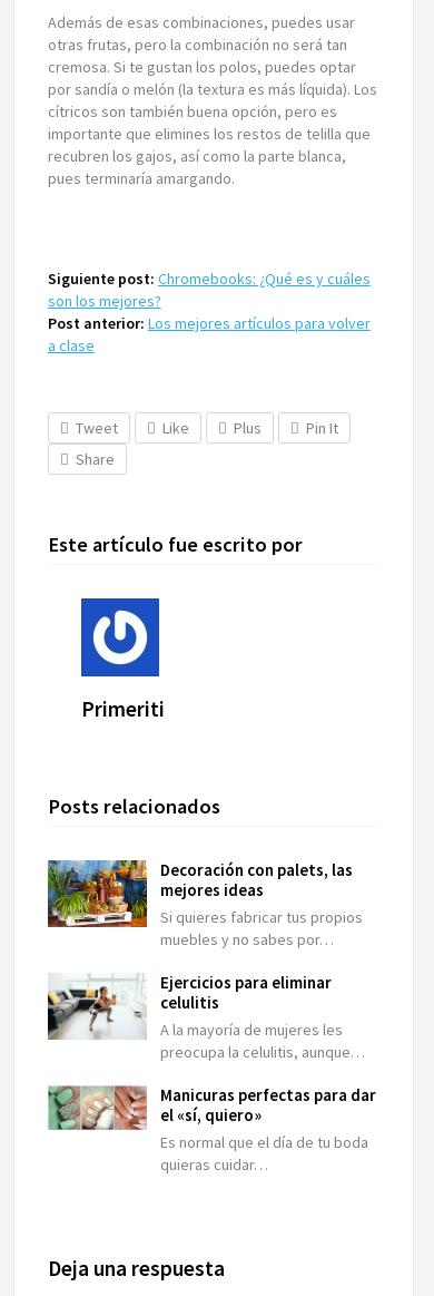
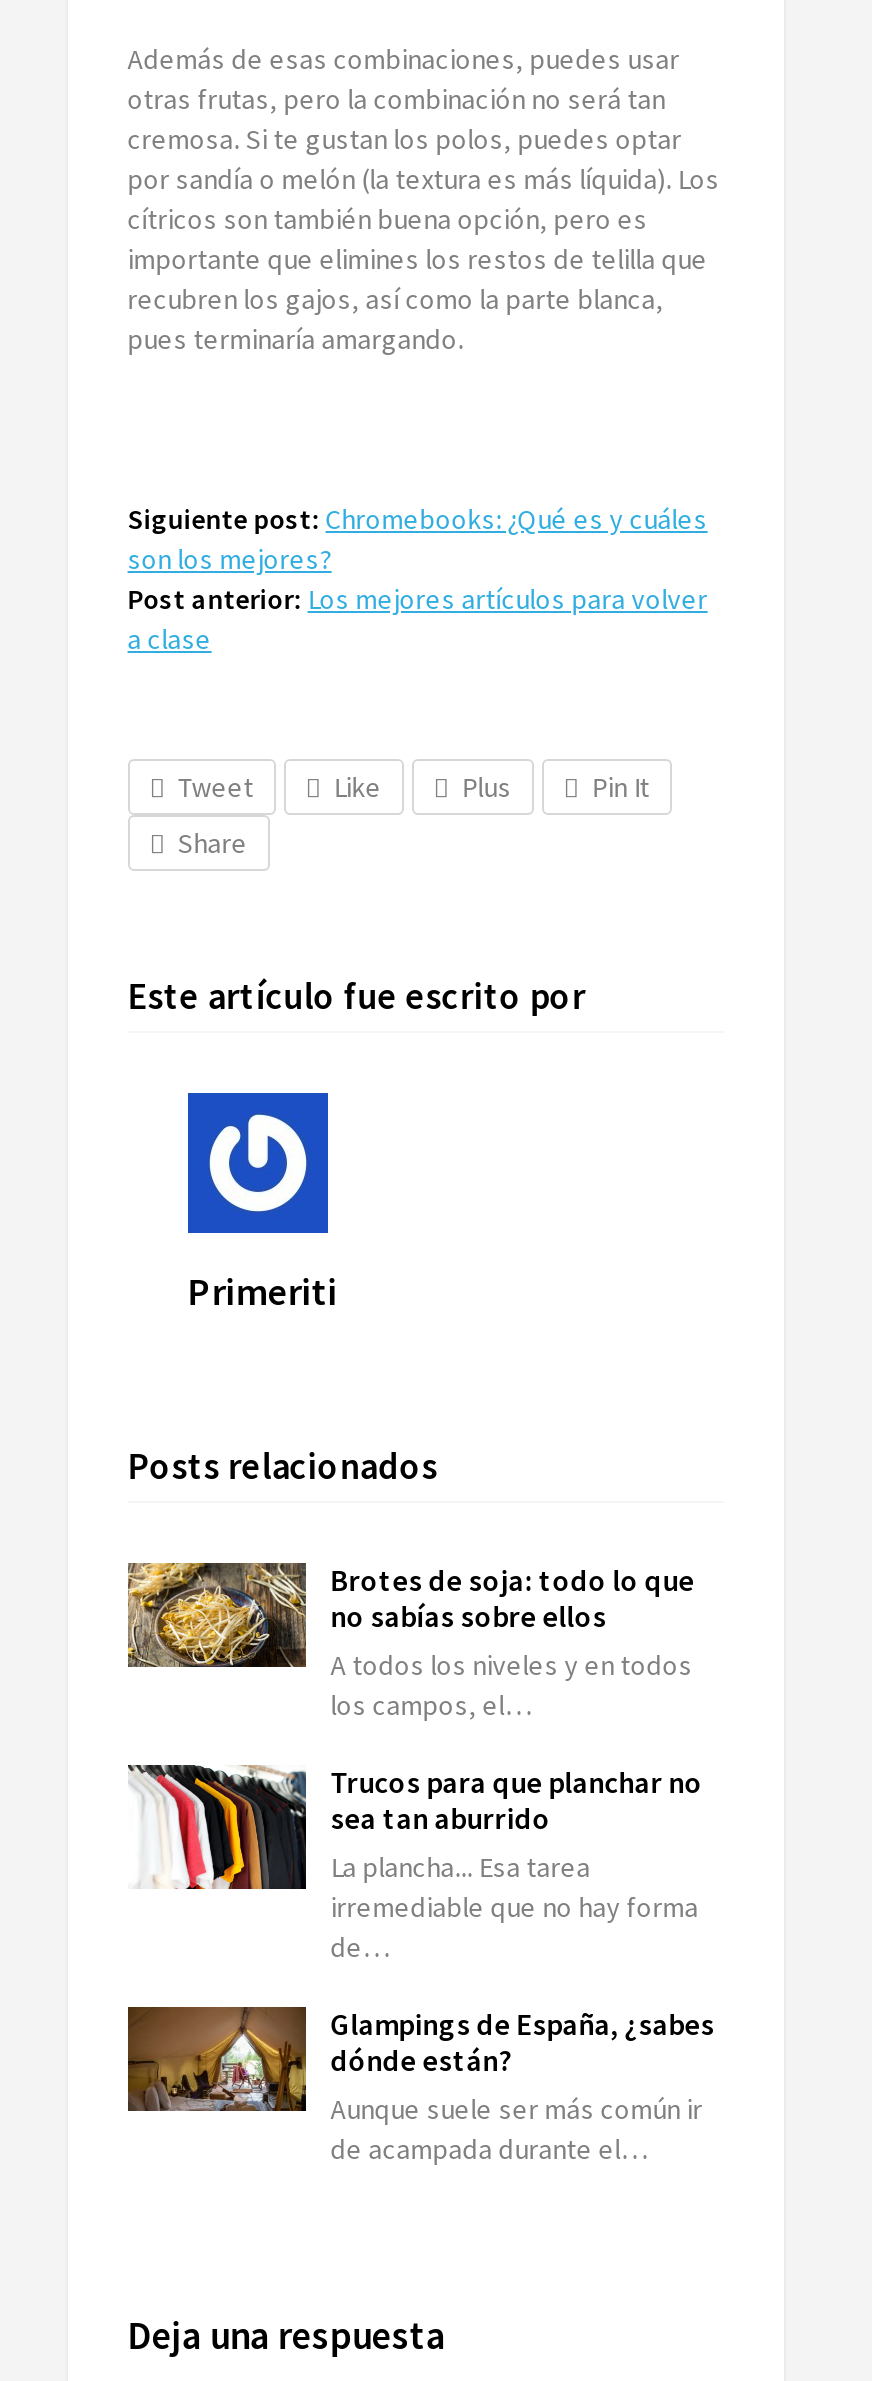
[47,859,363,950] [image] | Decoración con palets, las | mejores ideas | Si quieres fabricar tus propios | muebles y no sabes por… -> [126,1561,694,1724] [image] | Brotes de soja: todo lo que | no sabías sobre ellos | A todos los niveles y en todos | los campos, el…
[47,972,365,1062] [image] | Ejercicios para eliminar | celulitis | A la mayoría de mujeres les | preocupa la celulitis, aunque… -> [128,1763,702,1966] [image] | Trucos para que planchar no | sea tan aburrido | La plancha... Esa tarea | irremediable que no hay forma | de…
[47,1085,376,1175] [image] | Manicuras perfectas para dar | el «sí, quiero» | Es normal que el día de tu boda | quieras cuidar… -> [126,2005,714,2168] [image] | Glampings de España, ¿sabes | dónde están? | Aunque suele ser más común ir | de acampada durante el…

